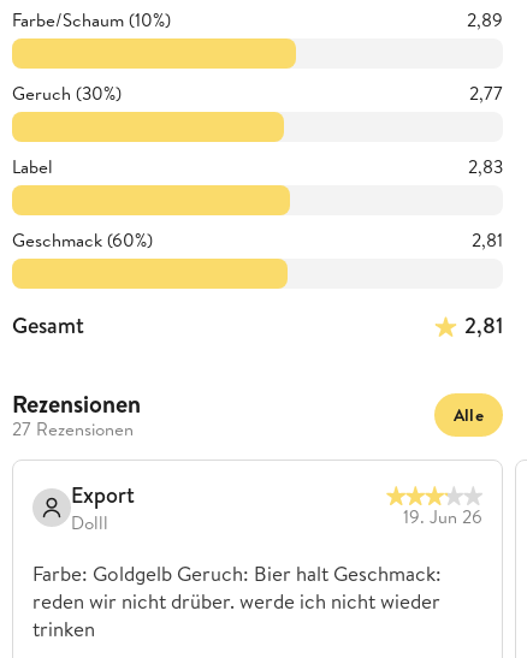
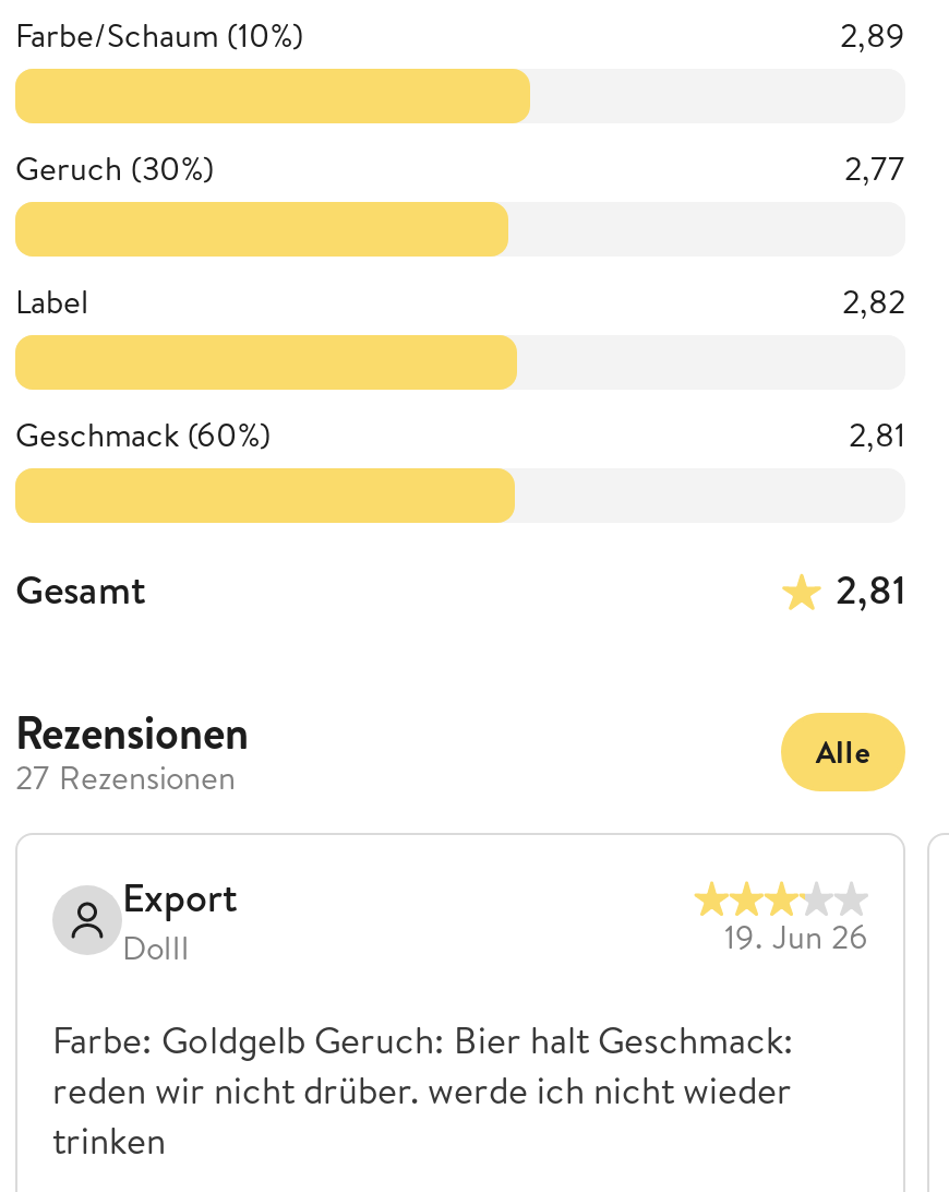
[468,154,503,179] 2,83 -> [842,278,905,324] 2,82

